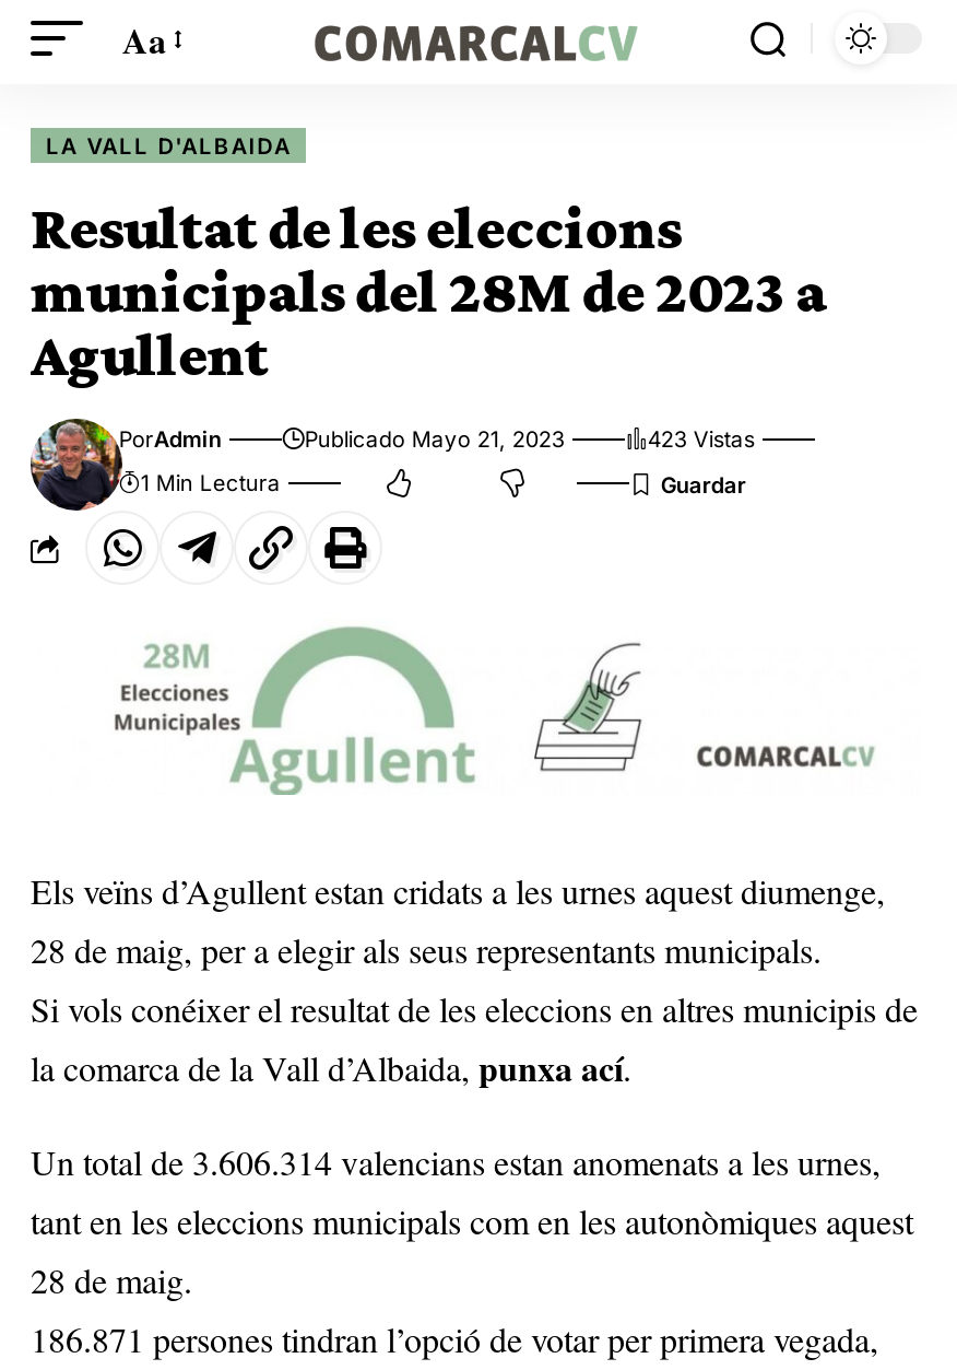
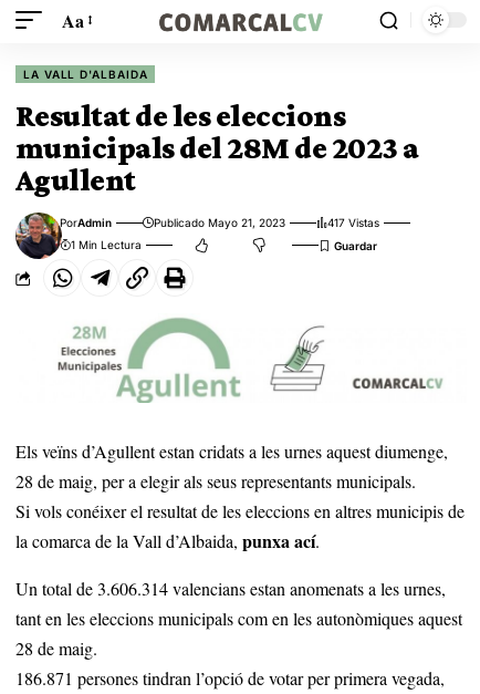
[648,425,755,452] 423 Vistas -> [328,216,380,229] 417 Vistas

